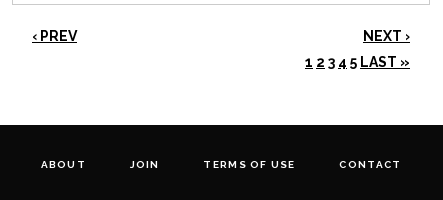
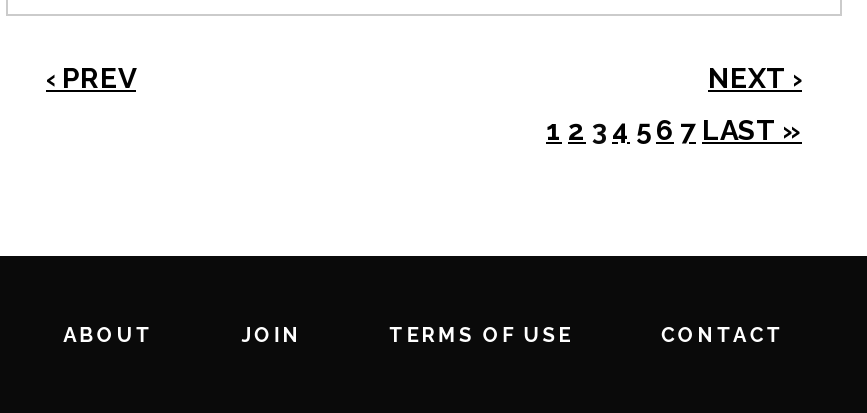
[305,54,410,70] 1 2 3 4 5 LAST » -> [546,115,802,147] 1 2 3 4 5 6 7 LAST »

